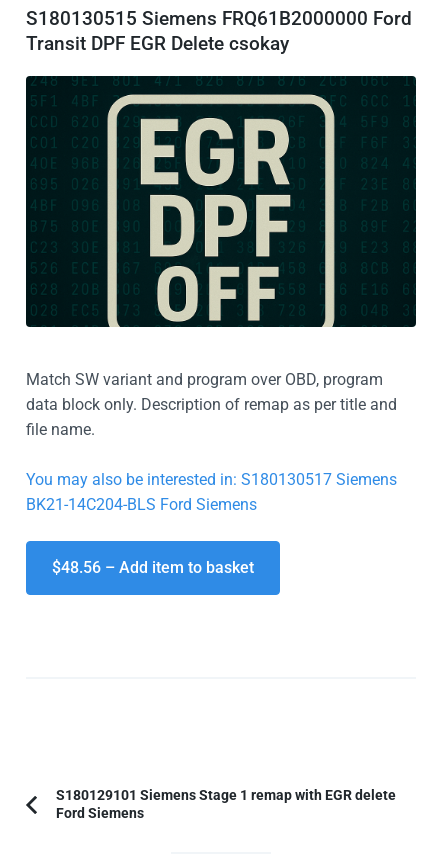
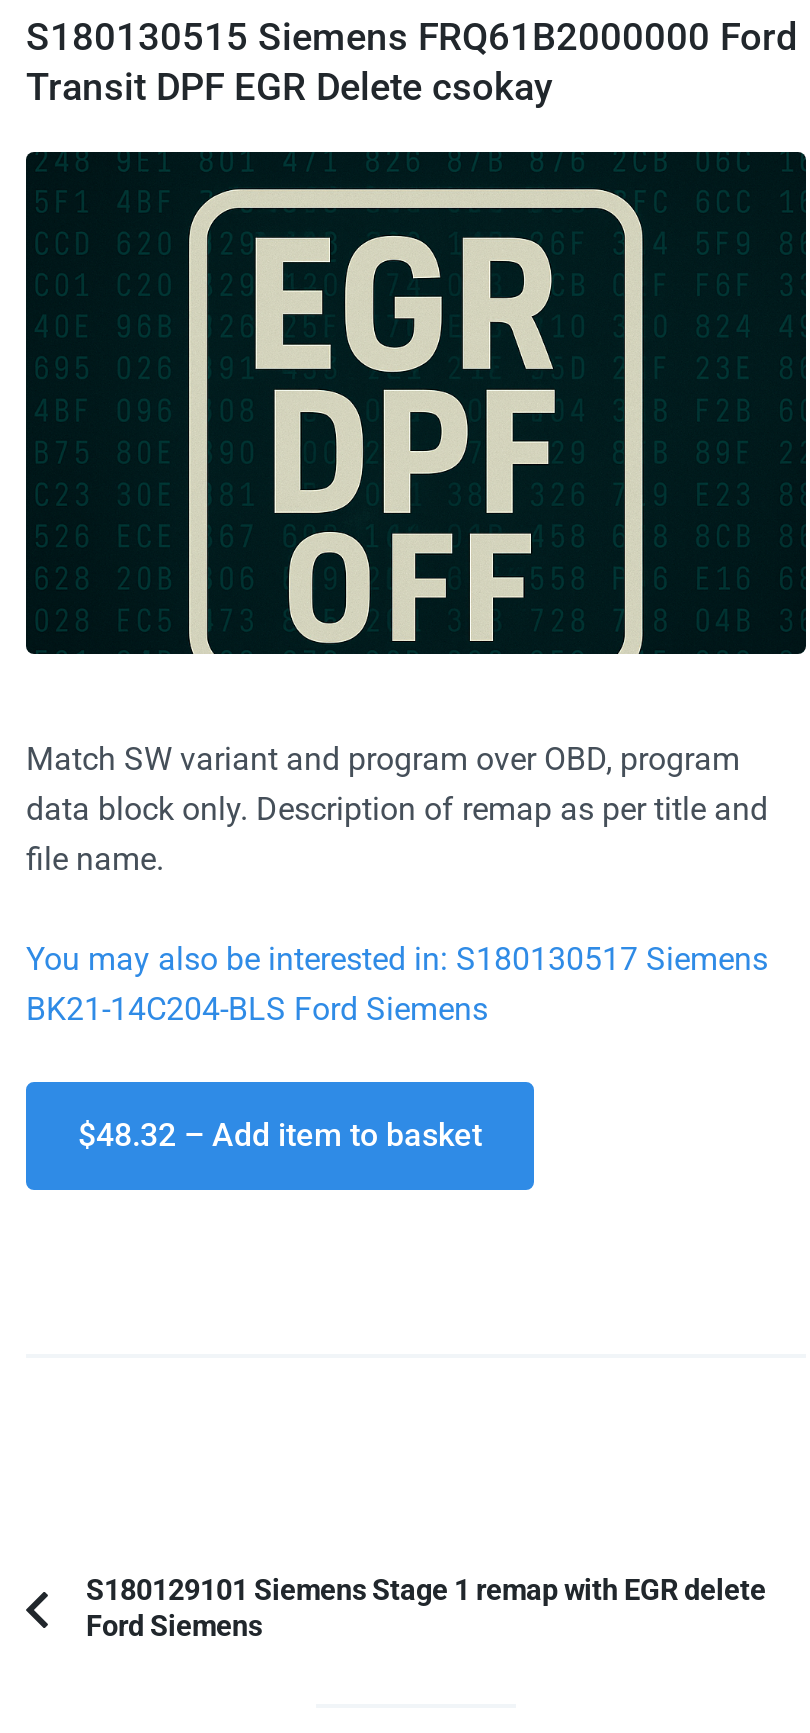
[52,558,254,577] $48.56 – Add item to basket -> [78,1115,482,1153] $48.32 – Add item to basket

